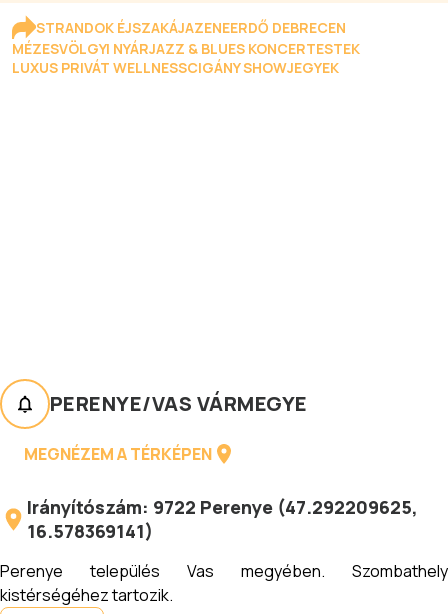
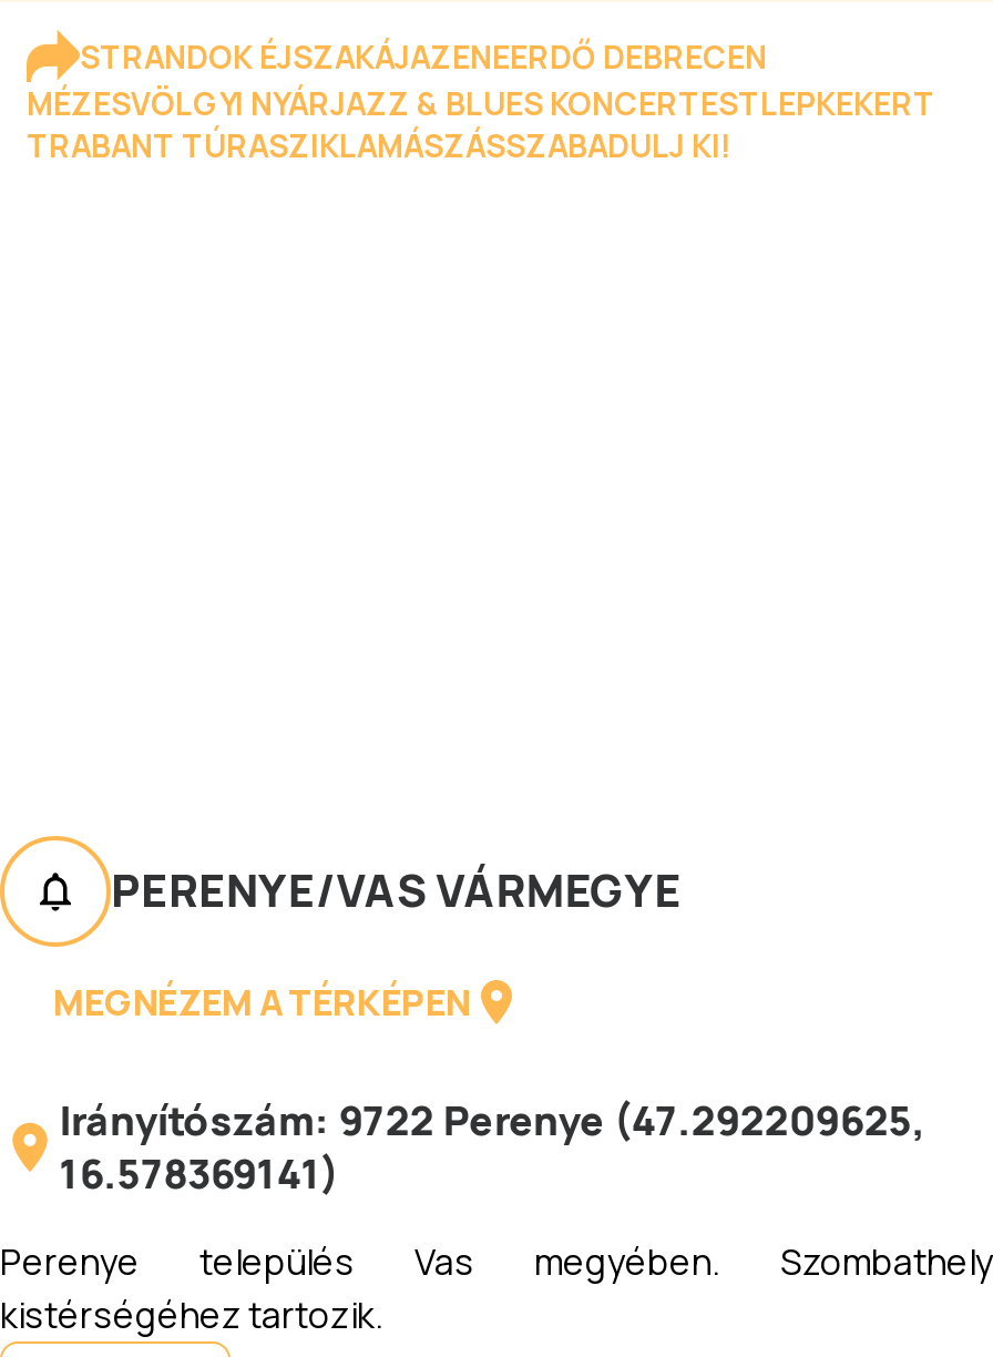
[12,39,360,77] MÉZESVÖLGYI NYÁRJAZZ & BLUES KONCERTESTEK | LUXUS PRIVÁT WELLNESSCIGÁNY SHOWJEGYEK -> [27,82,935,166] MÉZESVÖLGYI NYÁRJAZZ & BLUES KONCERTESTLEPKEKERT | TRABANT TÚRASZIKLAMÁSZÁSSZABADULJ KI!

